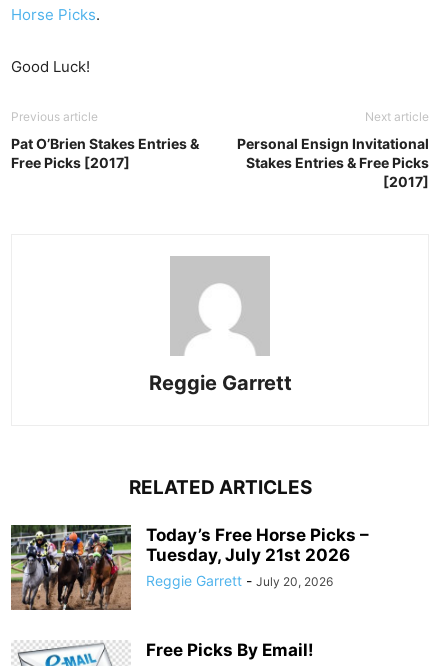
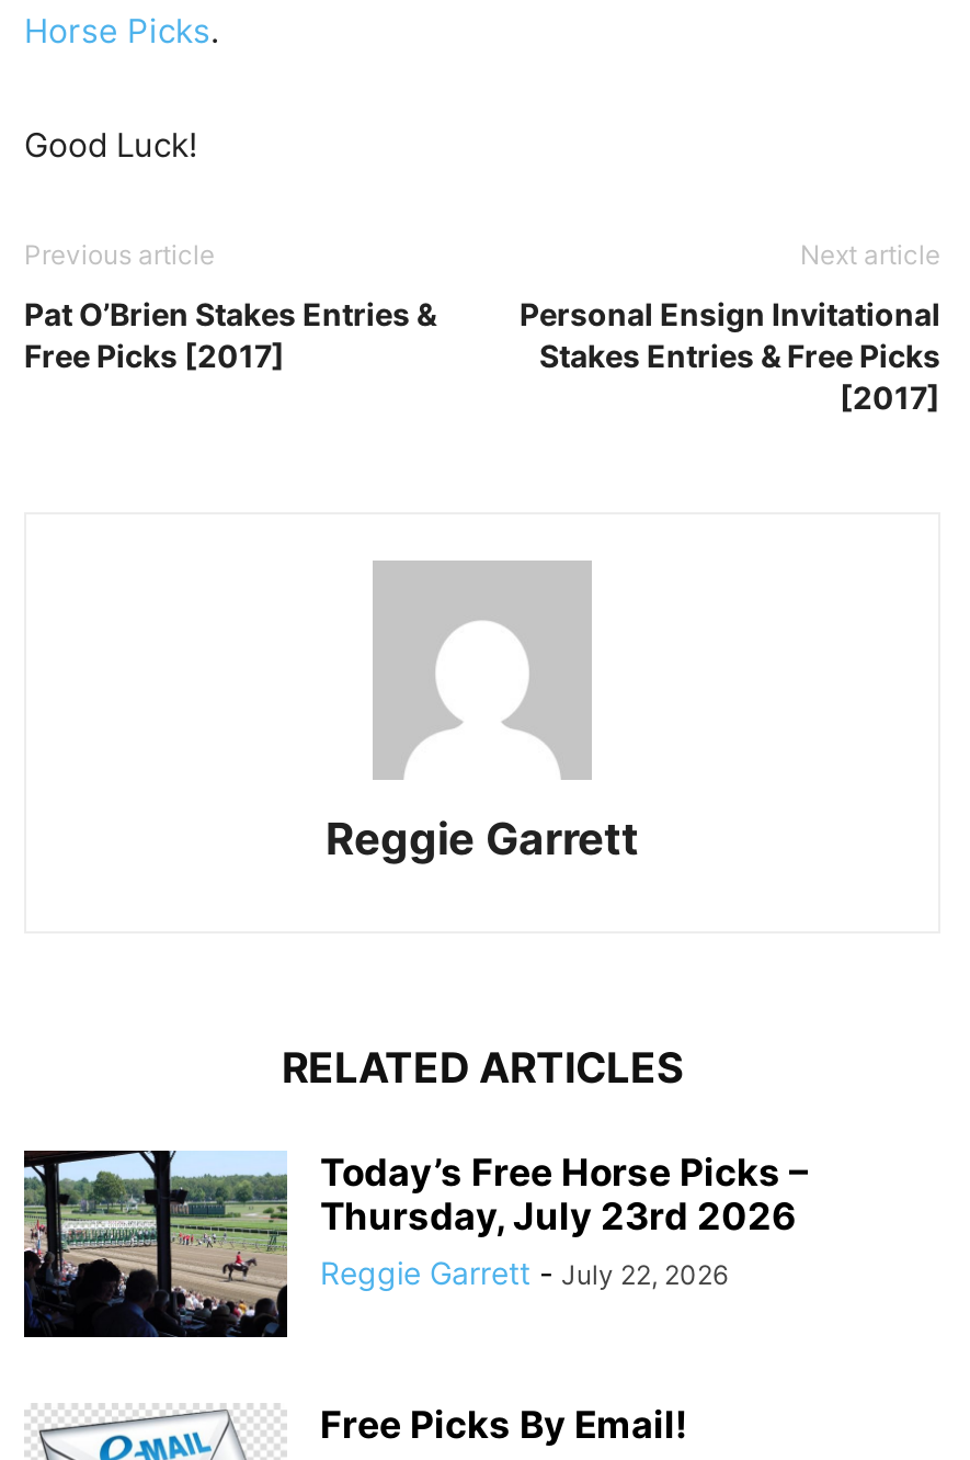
[10,524,350,611] [image] | Tuesday, July 21st 2026 -> [22,1151,796,1339] [image] | Thursday, July 23rd 2026
[146,572,333,589] Reggie Garrett - July 20, 2026 -> [320,1254,728,1291] Reggie Garrett - July 22, 2026

